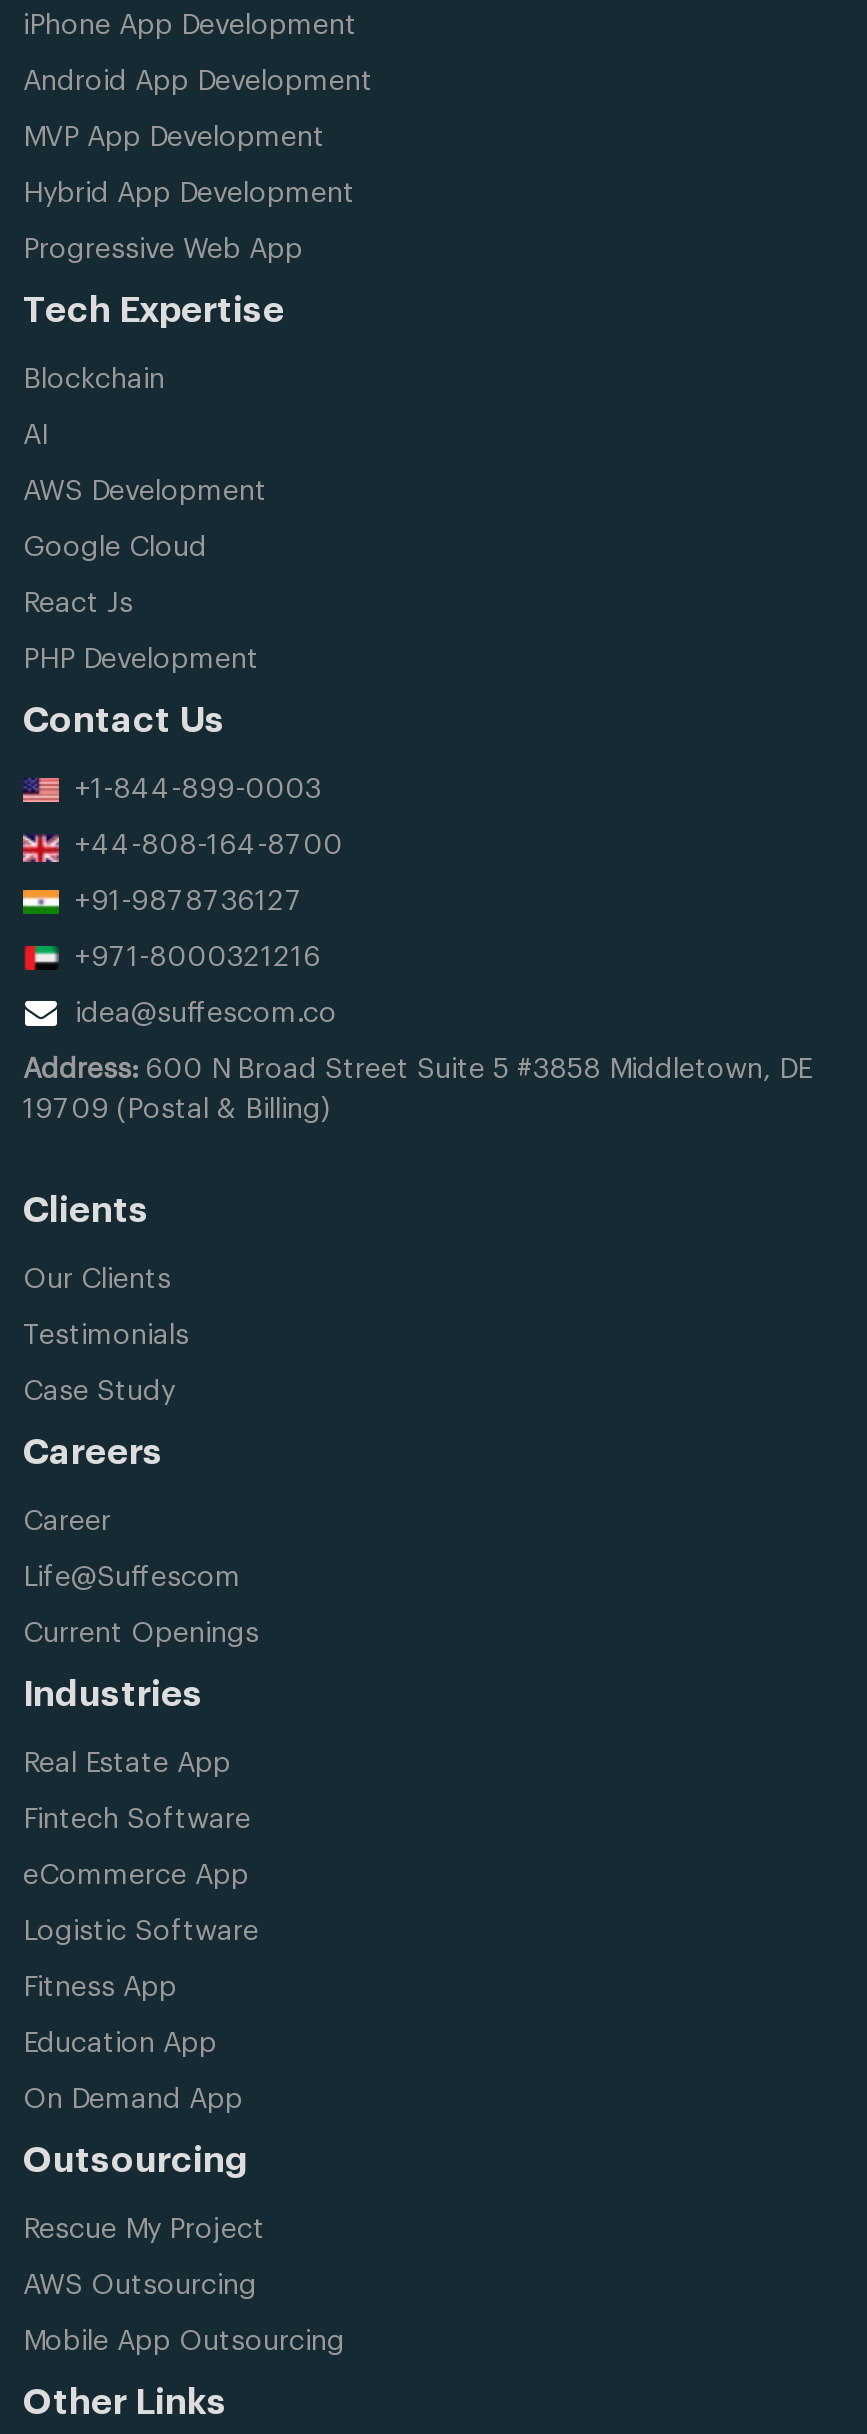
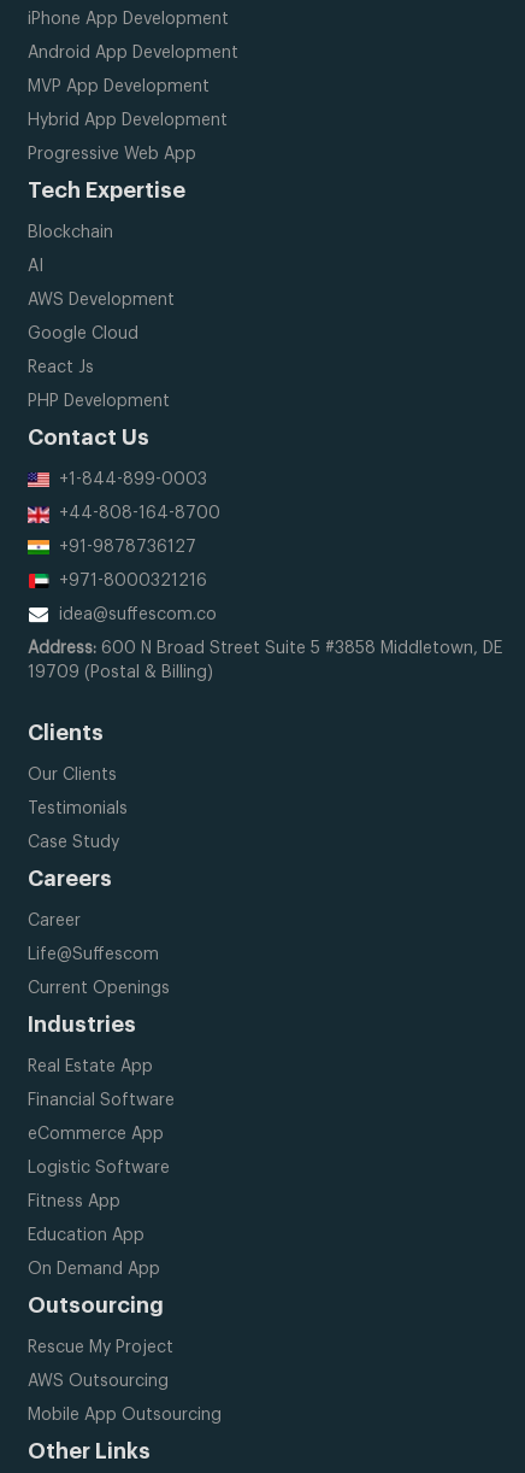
[23,1806,251,1834] Fintech Software -> [28,1092,175,1109] Financial Software

